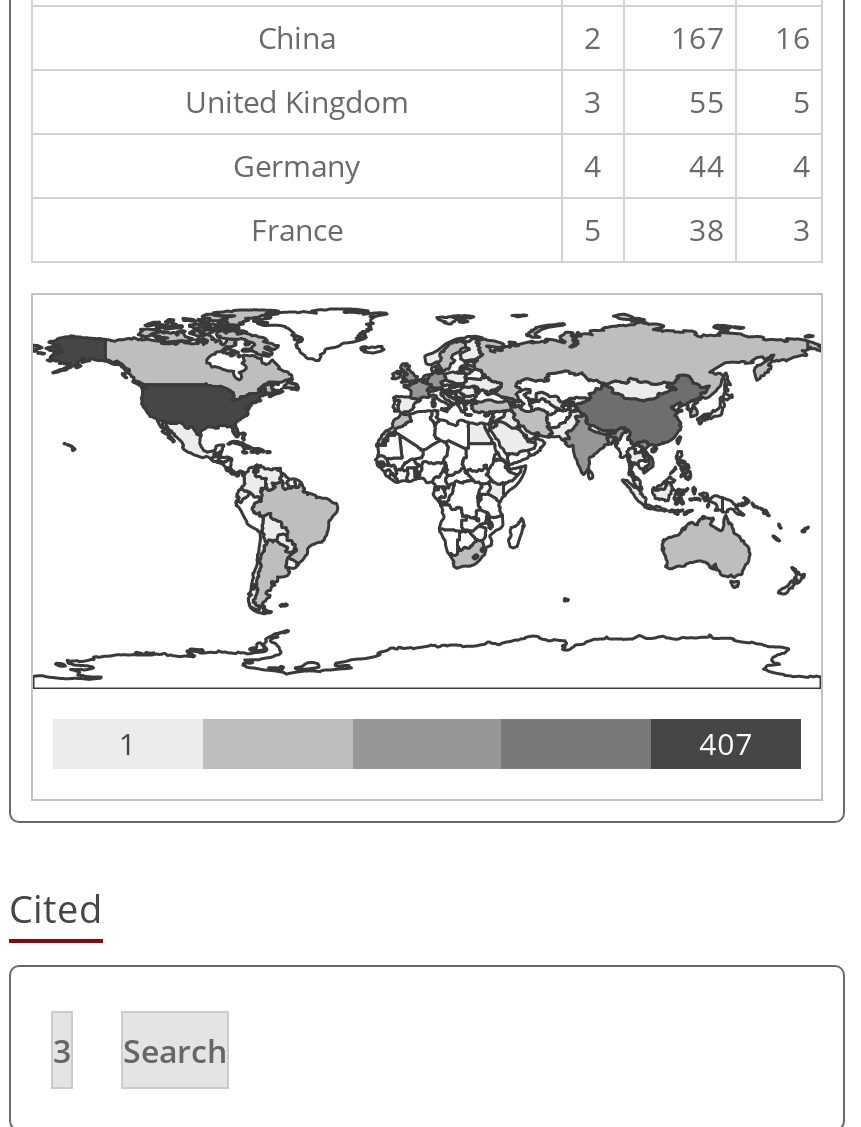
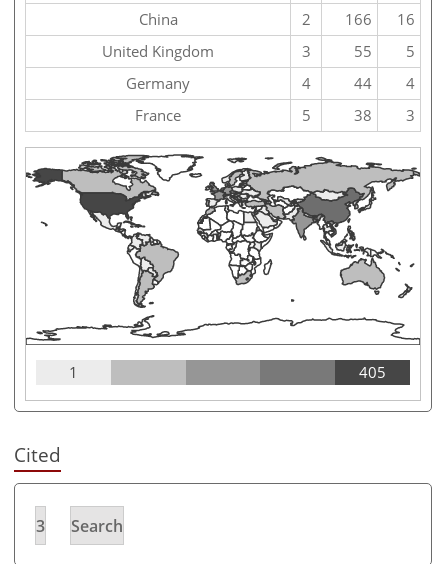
[584,17,811,57] 2 167 16 -> [301,9,415,29] 2 166 16
[699,723,753,763] 407 -> [359,362,386,382] 405

